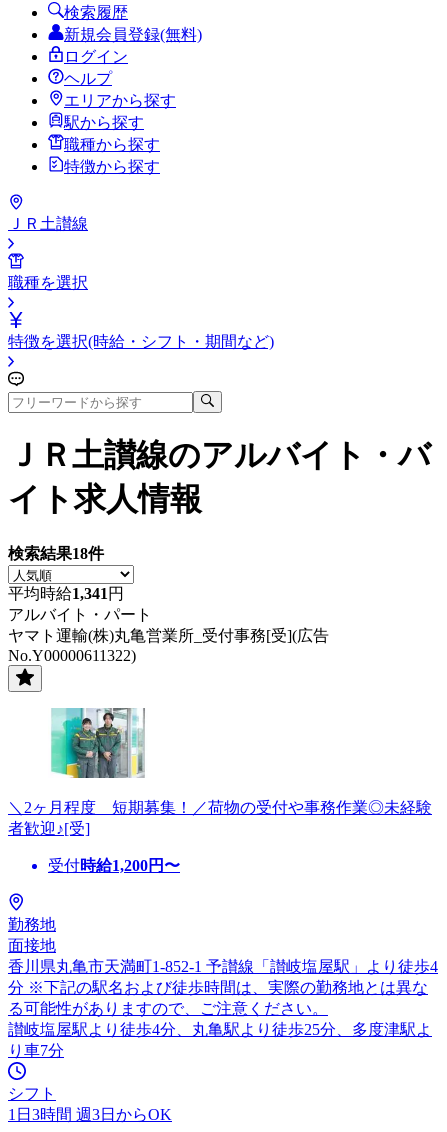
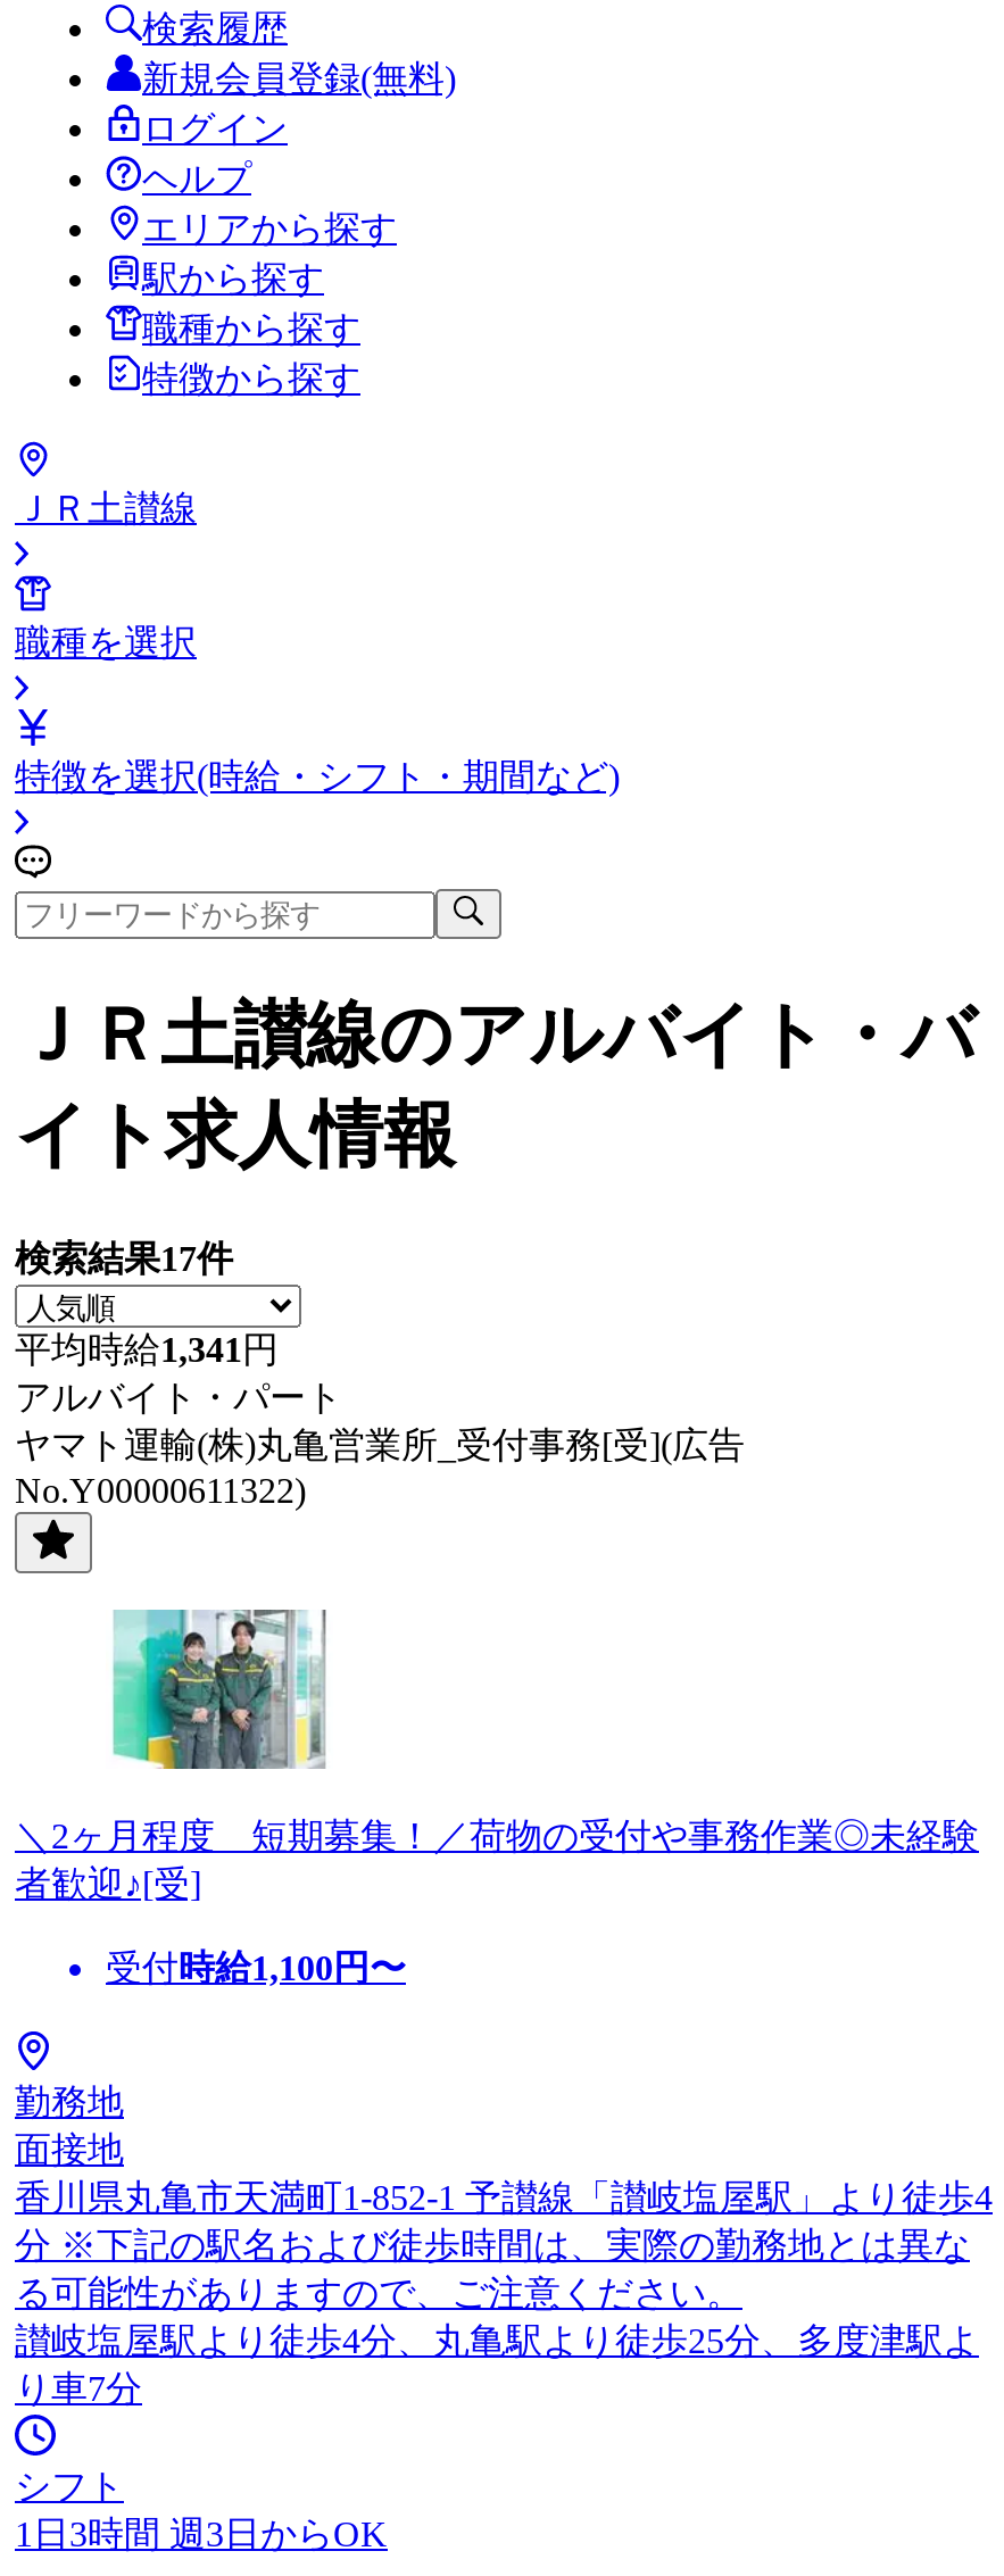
[8,545,104,562] 検索結果18件 -> [15,1239,233,1278] 検索結果17件
[48,857,180,874] 受付時給1,200円〜 -> [106,1948,406,1987] 受付時給1,100円〜

